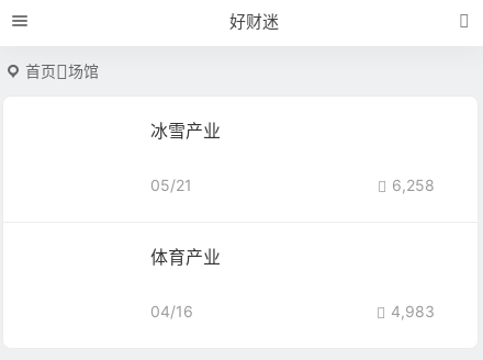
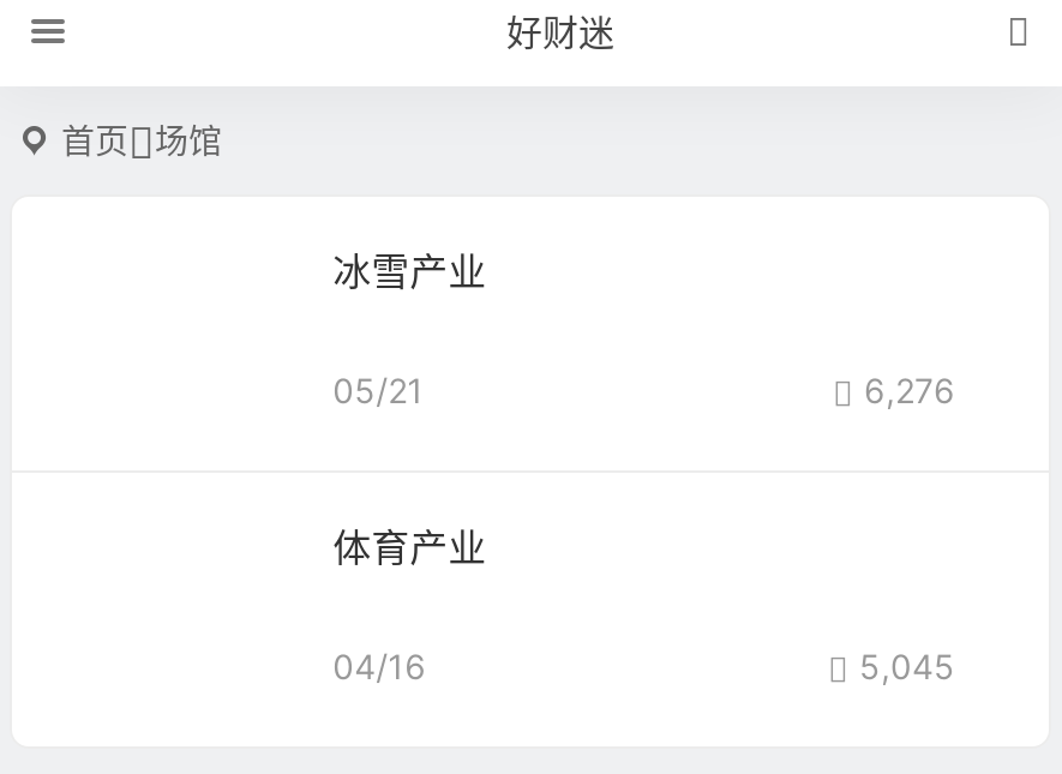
[392,176,435,194] 6,258 -> [864,370,955,410] 6,276
[391,302,435,320] 4,983 -> [859,646,955,686] 5,045

